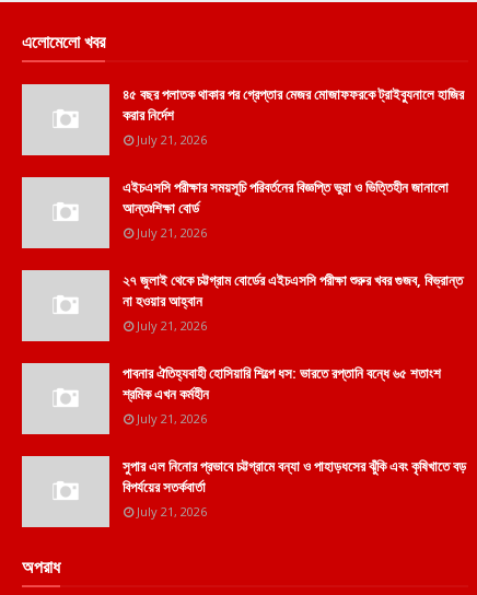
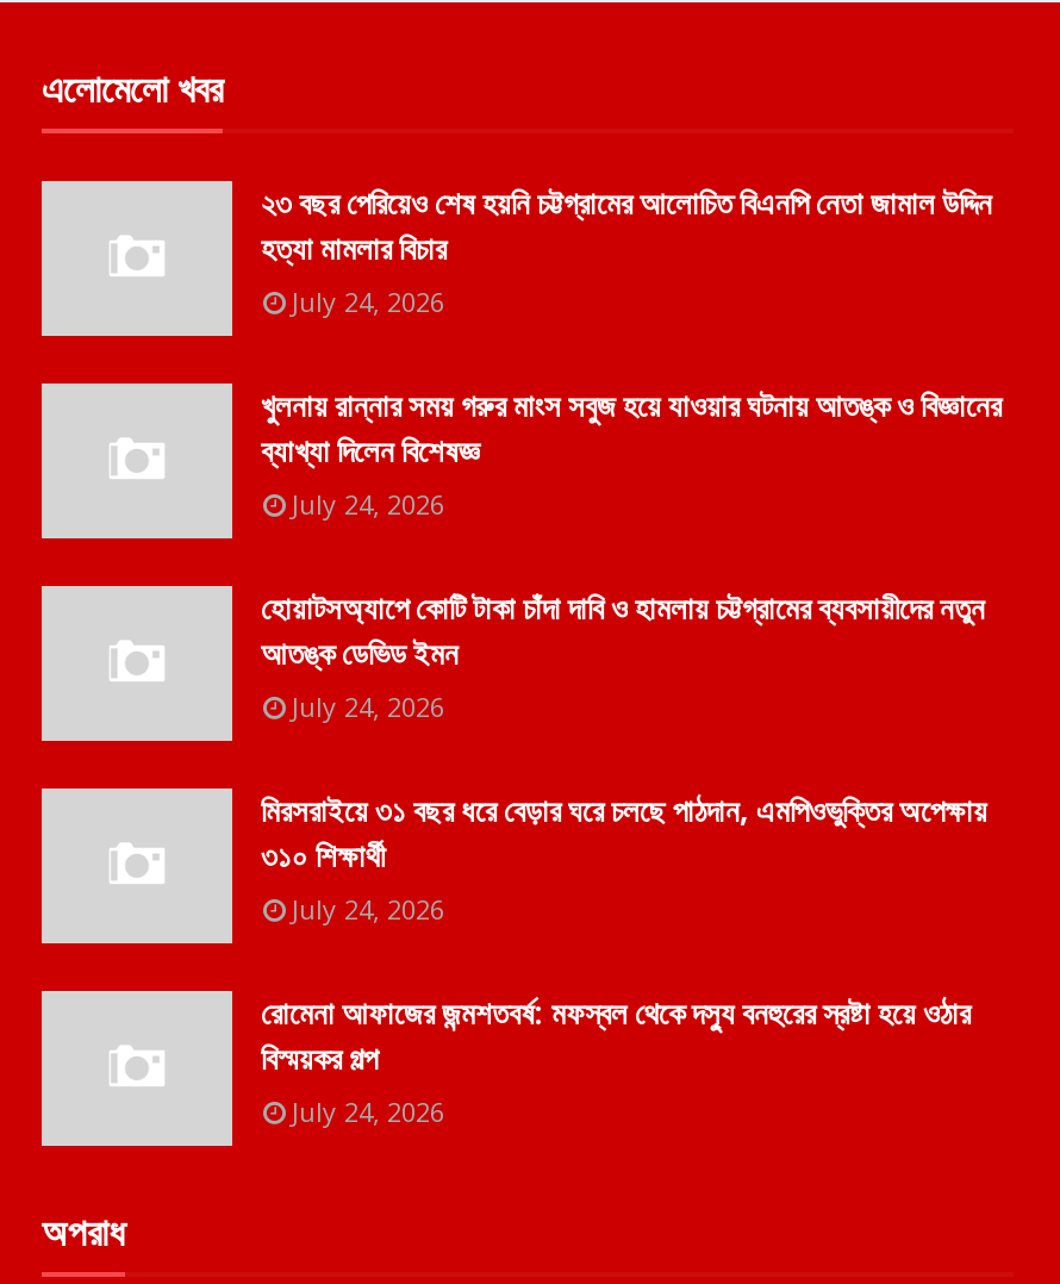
[123,84,464,148] ৪৫ বছর পলাতক থাকার পর গ্রেপ্তার মেজর মোজাফফরকে ট্রাইব্যুনালে হাজির | করার নির্দেশ | July 21, 2026 -> [261,181,992,319] ২৩ বছর পেরিয়েও শেষ হয়নি চট্টগ্রামের আলোচিত বিএনপি নেতা জামাল উদ্দিন | হত্যা মামলার বিচার | July 24, 2026
[123,177,449,241] এইচএসসি পরীক্ষার সময়সূচি পরিবর্তনের বিজ্ঞপ্তি ভুয়া ও ভিত্তিহীন জানালো | আন্তঃশিক্ষা বোর্ড | July 21, 2026 -> [261,384,1002,522] খুলনায় রান্নার সময় গরুর মাংস সবুজ হয়ে যাওয়ার ঘটনায় আতঙ্ক ও বিজ্ঞানের | ব্যাখ্যা দিলেন বিশেষজ্ঞ | July 24, 2026
[123,270,463,334] ২৭ জুলাই থেকে চট্টগ্রাম বোর্ডের এইচএসসি পরীক্ষা শুরুর খবর গুজব, বিভ্রান্ত | না হওয়ার আহ্বান | July 21, 2026 -> [261,586,985,724] হোয়াটসঅ্যাপে কোটি টাকা চাঁদা দাবি ও হামলায় চট্টগ্রামের ব্যবসায়ীদের নতুন | আতঙ্ক ডেভিড ইমন | July 24, 2026
[123,363,441,427] পাবনার ঐতিহ্যবাহী হোসিয়ারি শিল্পে ধস: ভারতে রপ্তানি বন্ধে ৬৫ শতাংশ | শ্রমিক এখন কর্মহীন | July 21, 2026 -> [261,789,987,927] মিরসরাইয়ে ৩১ বছর ধরে বেড়ার ঘরে চলছে পাঠদান, এমপিওভুক্তির অপেক্ষায় | ৩১০ শিক্ষার্থী | July 24, 2026
[123,456,466,520] সুপার এল নিনোর প্রভাবে চট্টগ্রামে বন্যা ও পাহাড়ধসের ঝুঁকি এবং কৃষিখাতে বড় | বিপর্যয়ের সতর্কবার্তা | July 21, 2026 -> [261,991,971,1129] রোমেনা আফাজের জন্মশতবর্ষ: মফস্বল থেকে দস্যু বনহুরের স্রষ্টা হয়ে ওঠার | বিস্ময়কর গল্প | July 24, 2026

